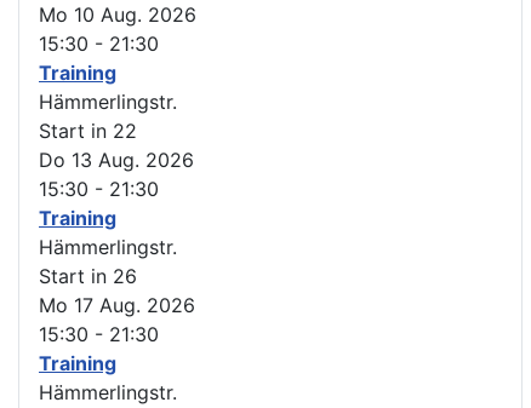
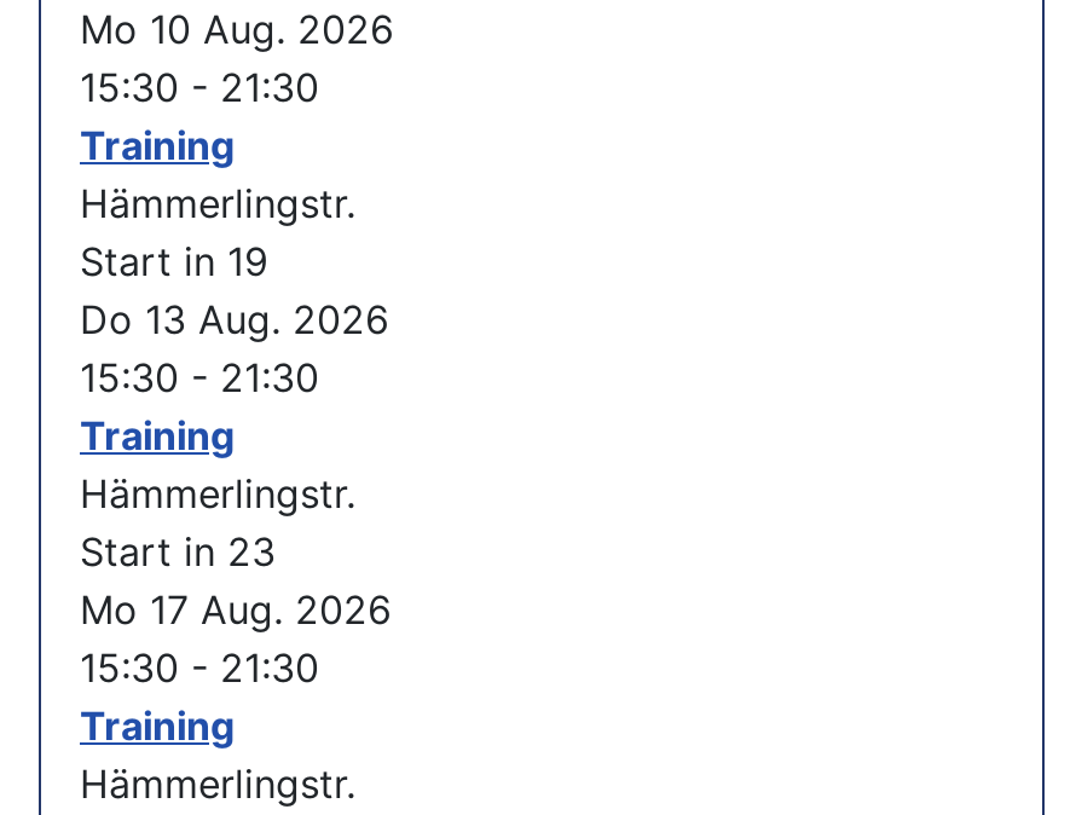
[39,119,137,143] Start in 22 -> [80,238,268,287] Start in 19
[39,265,137,289] Start in 26 -> [80,528,276,577] Start in 23

